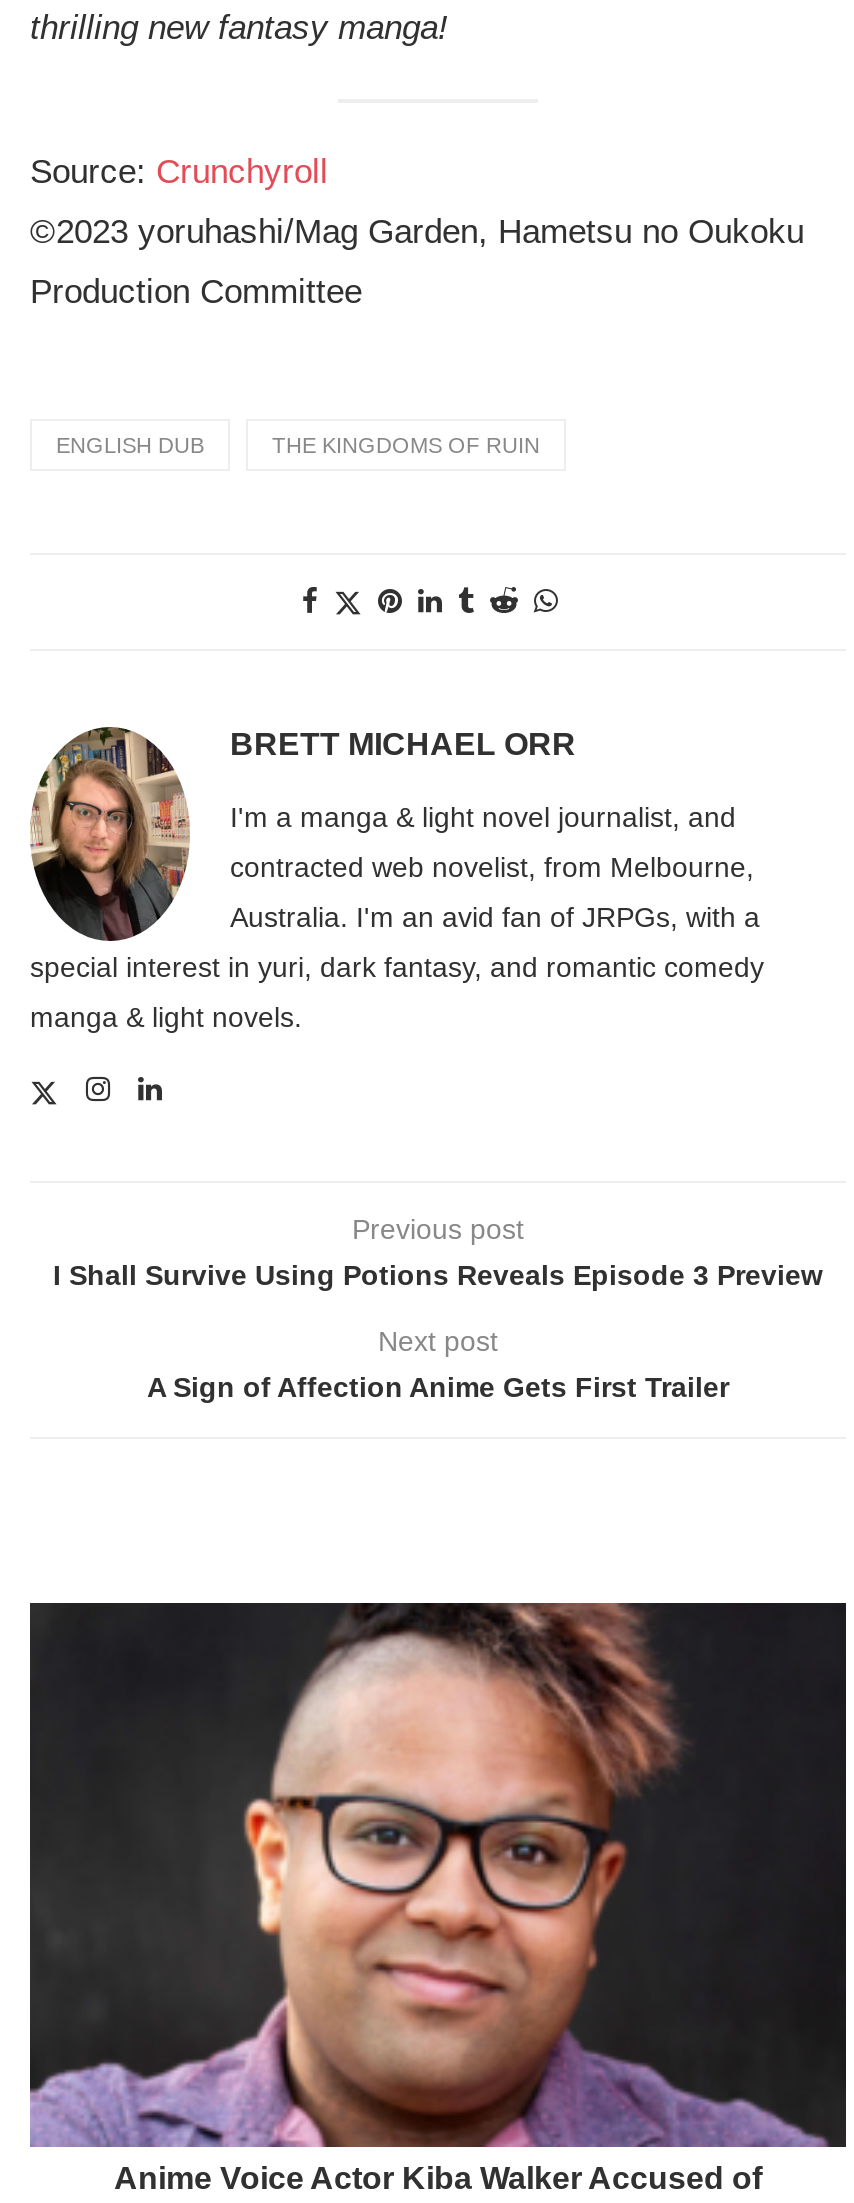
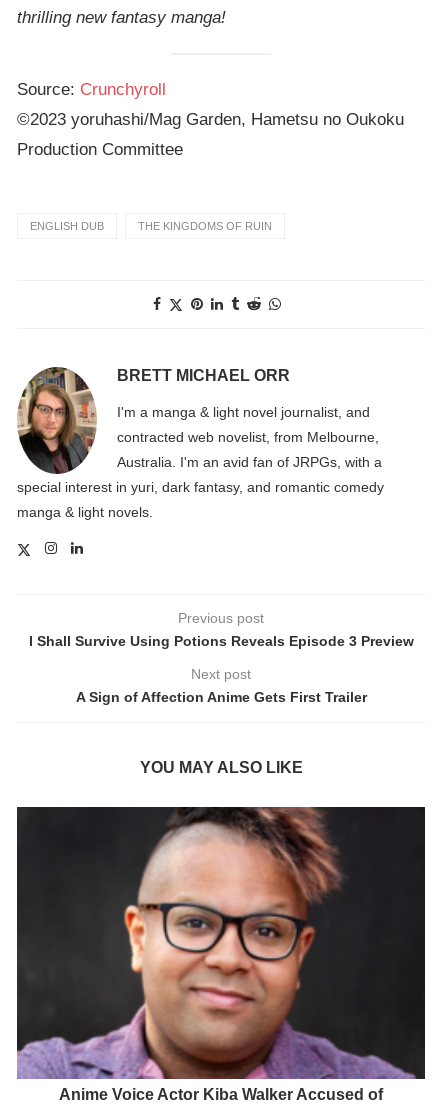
none -> [139,759,302,776] YOU MAY ALSO LIKE

